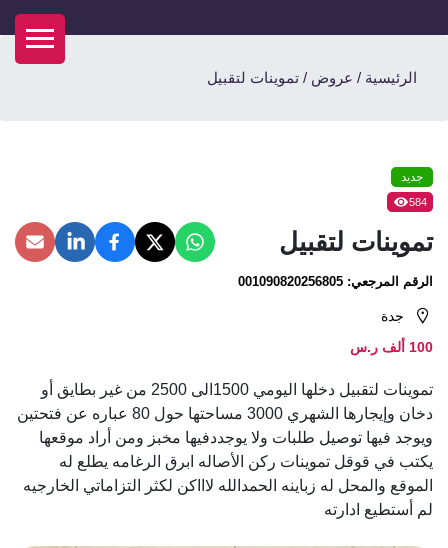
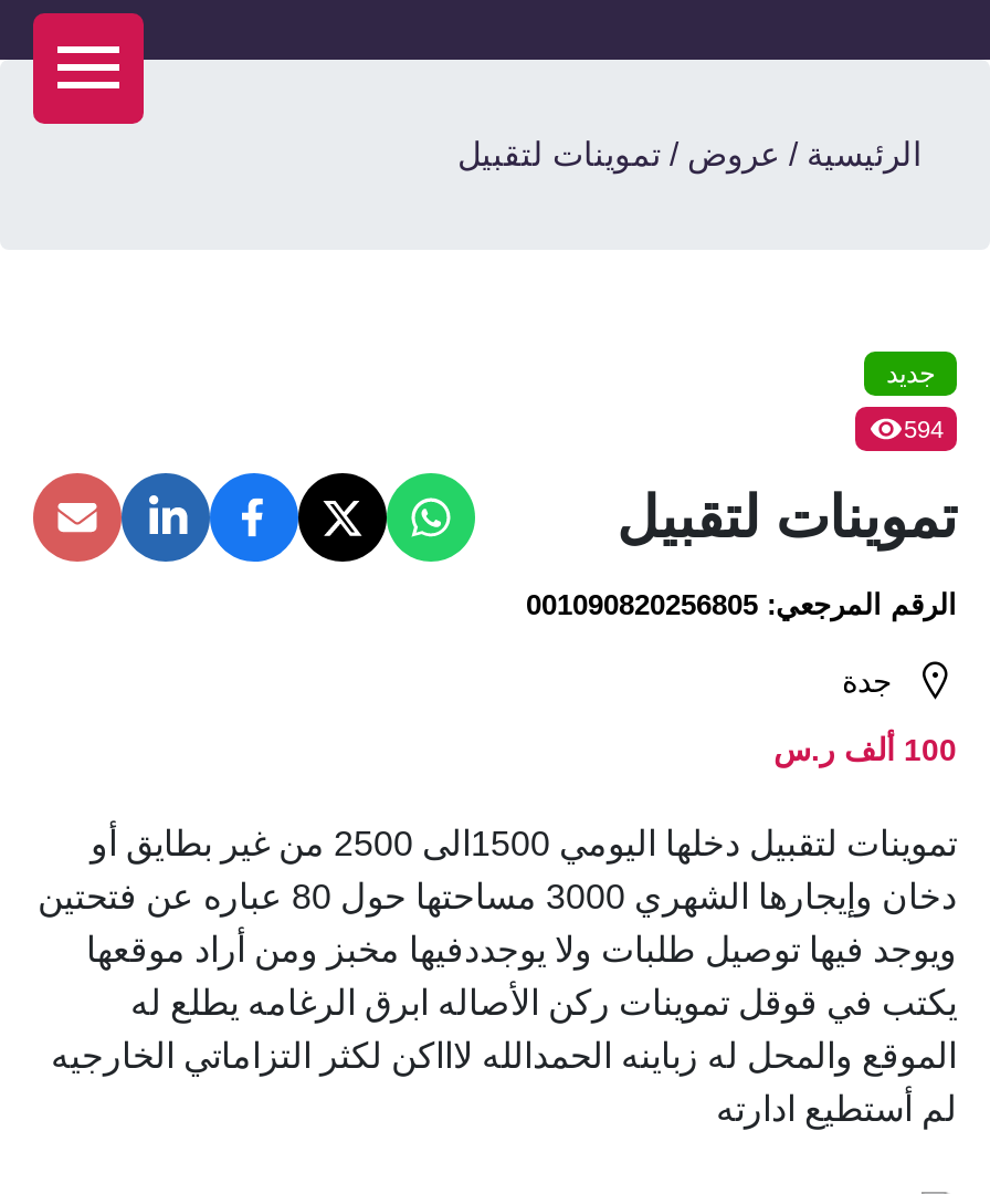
[409,196,427,208] 584 -> [904,416,944,442] 594

